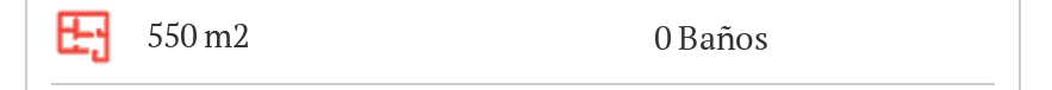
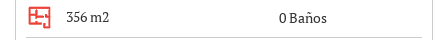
[147,12,249,57] 550 m2 -> [66,7,109,26] 356 m2

